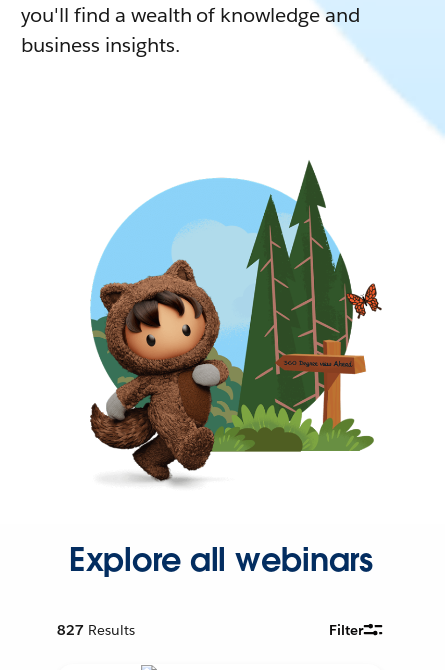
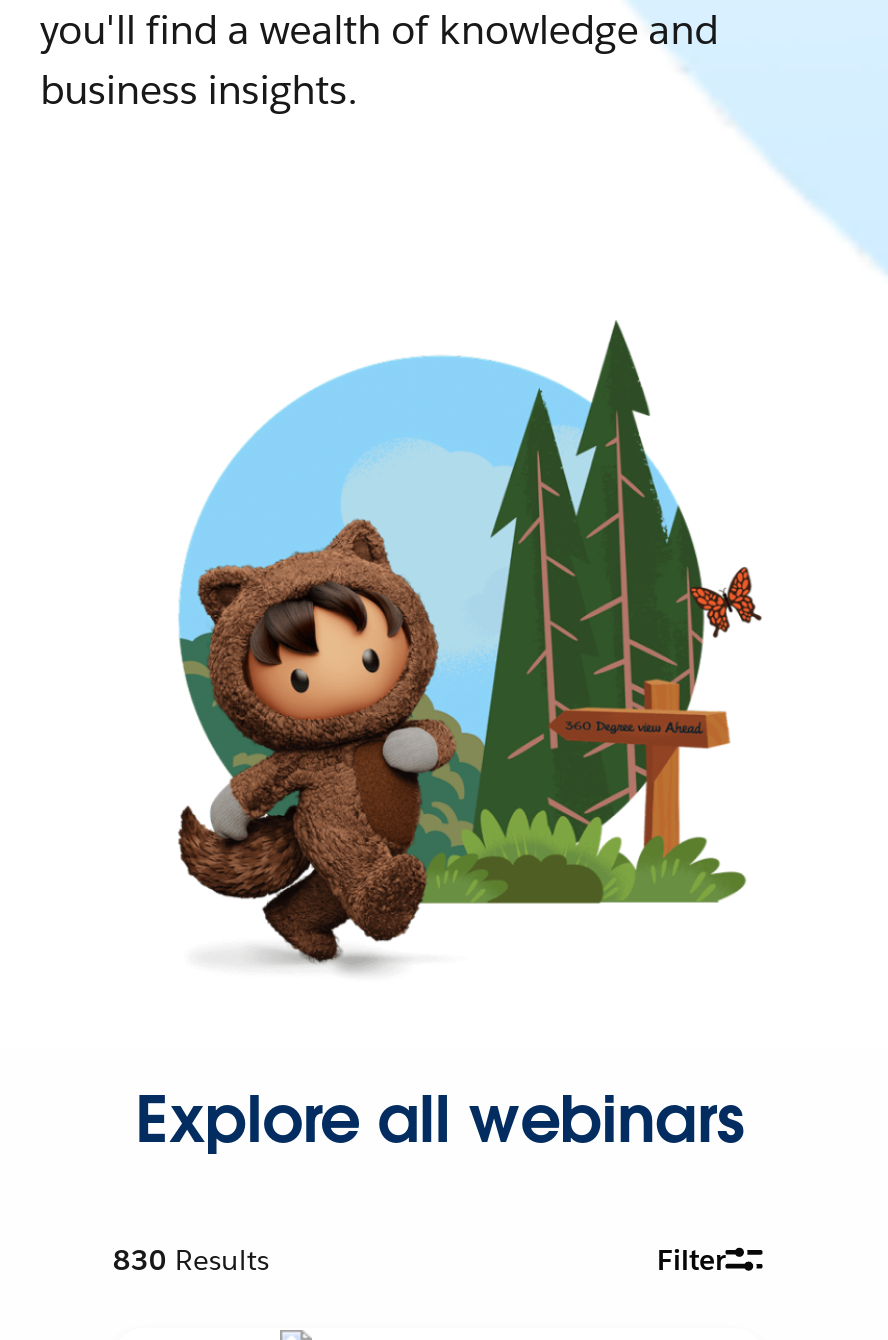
[57,621,135,639] 827 Results -> [113,1242,269,1278] 830 Results

